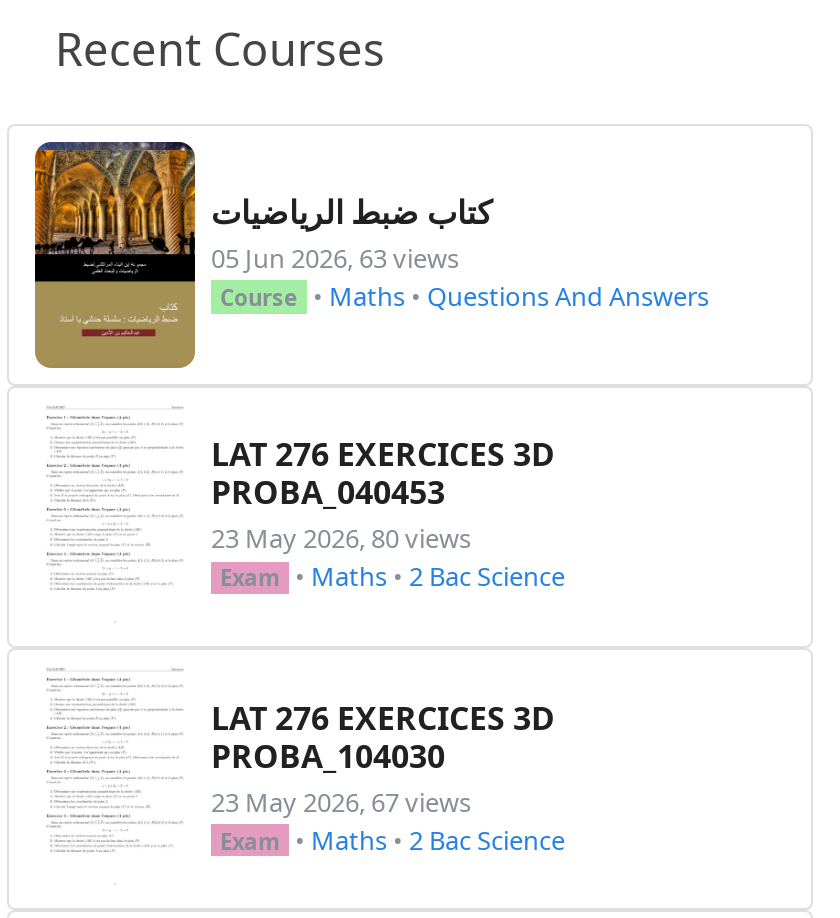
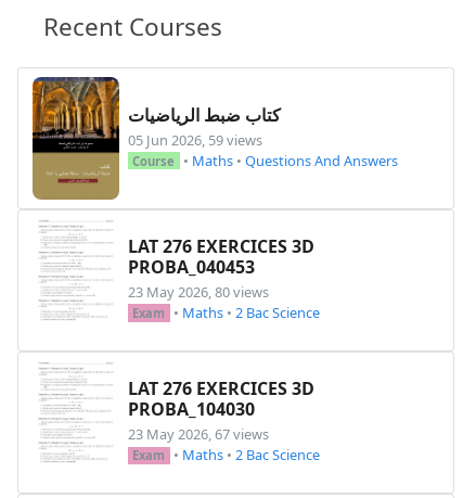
[211,239,459,275] 05 Jun 2026, 63 views -> [128,130,262,149] 05 Jun 2026, 59 views

